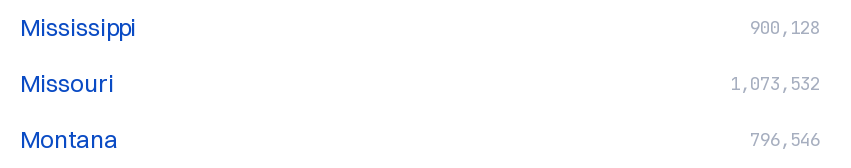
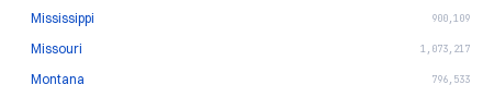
[750,15,820,39] 900,128 -> [431,11,470,25] 900,109
[730,71,820,95] 1,073,532 -> [420,42,470,55] 1,073,217
[750,127,820,151] 796,546 -> [431,72,470,86] 796,533

